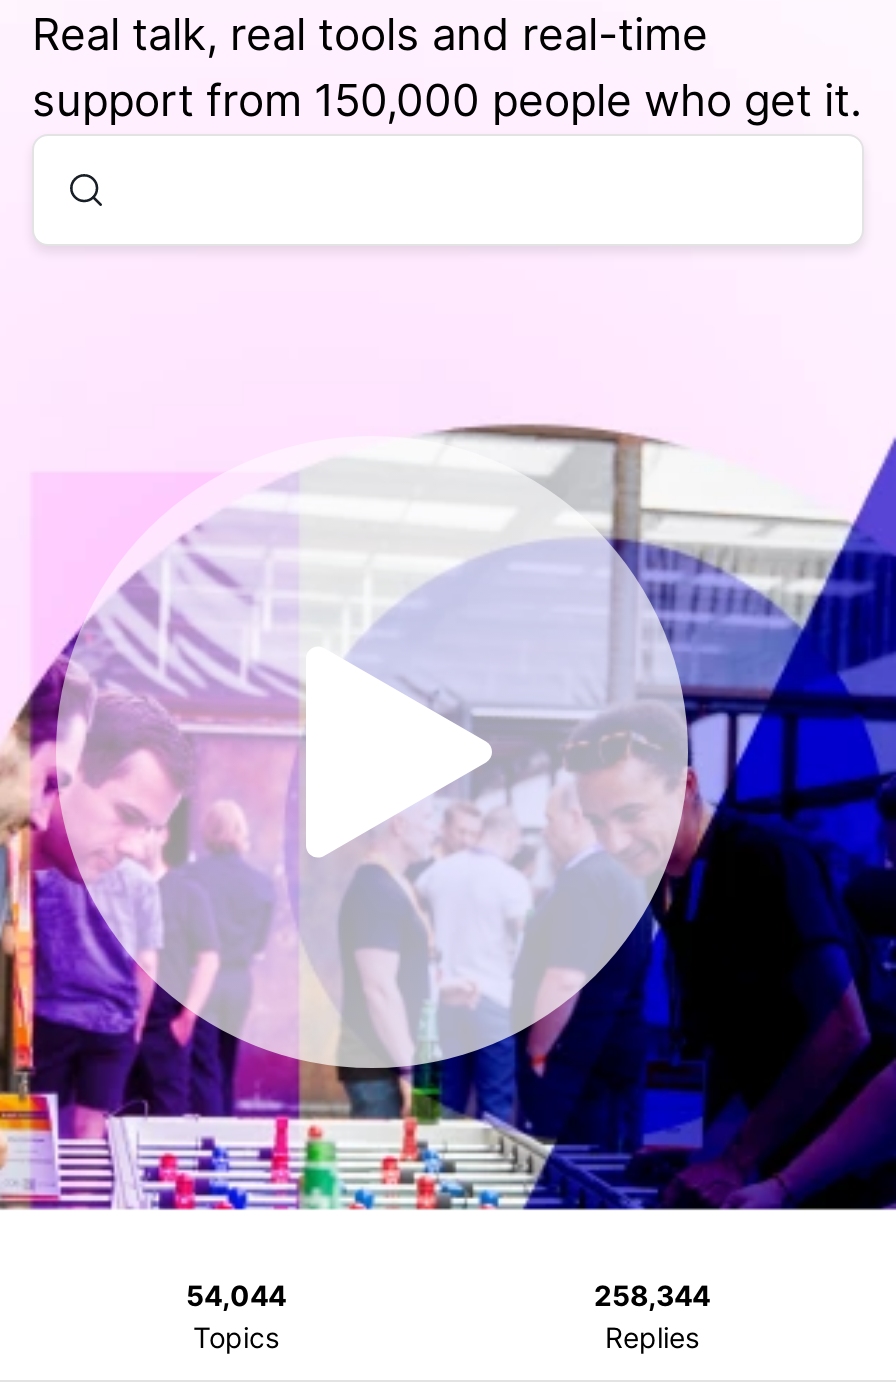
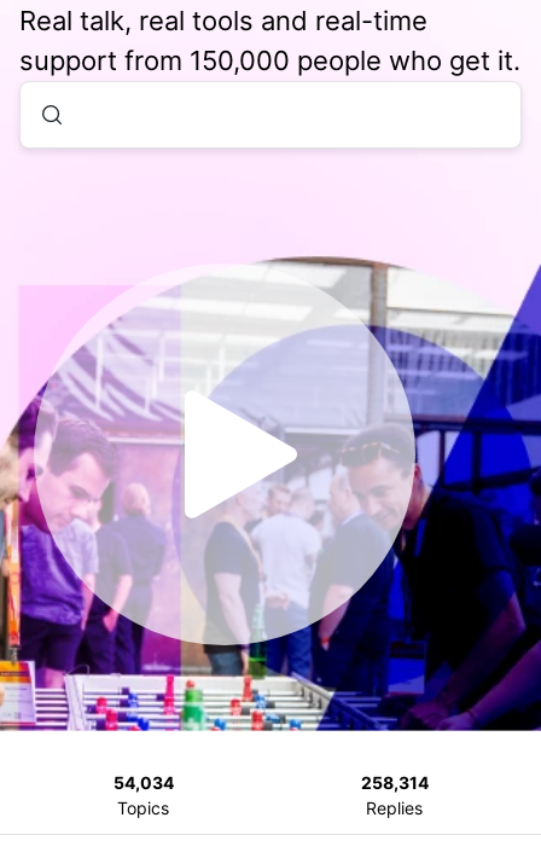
[186,1278,286,1312] 54,044 -> [113,772,173,793] 54,034
[594,1278,710,1312] 258,344 -> [360,772,428,793] 258,314

